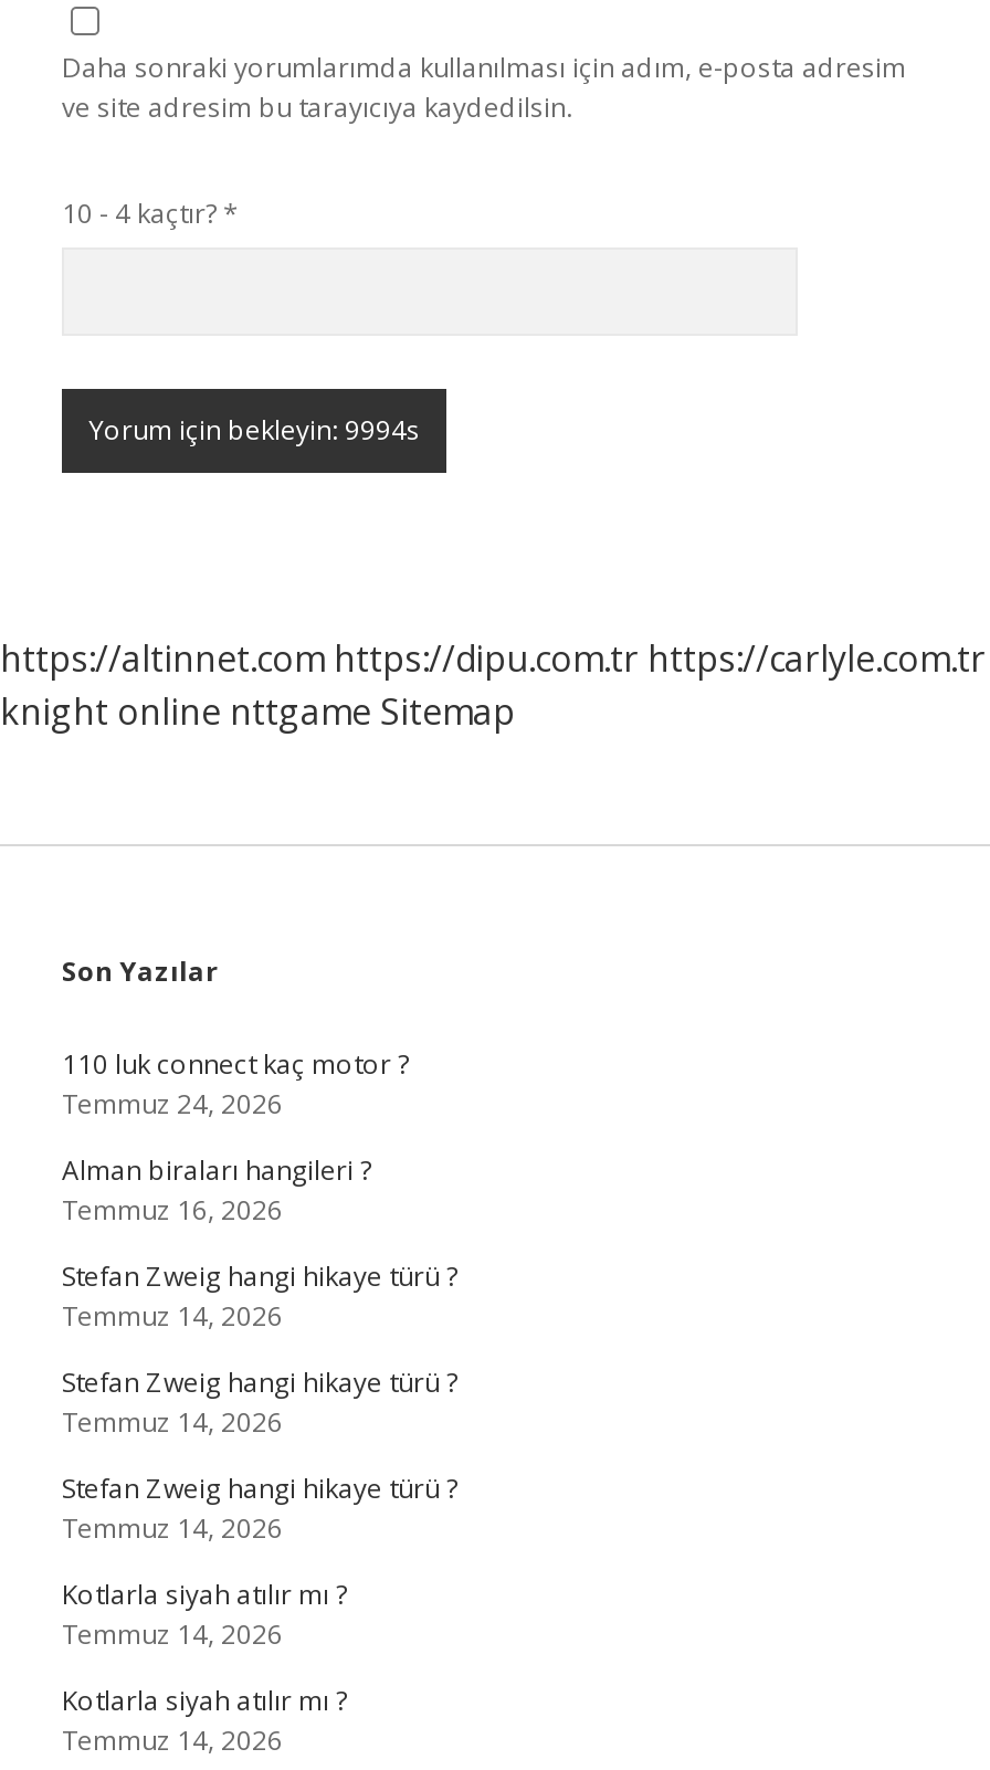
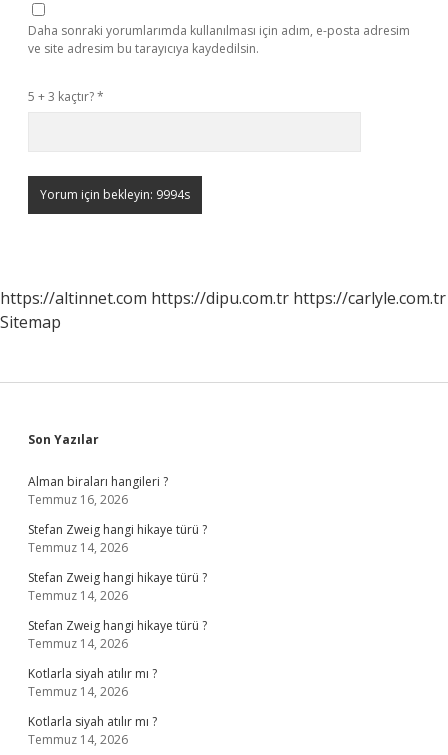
[62,194,239,232] 10 - 4 kaçtır? * -> [28,88,104,105] 5 + 3 kaçtır? *
[0,687,515,736] knight online nttgame Sitemap -> [0,311,61,333] Sitemap
[62,1045,409,1123] 110 luk connect kaç motor ? | Temmuz 24, 2026 -> none

